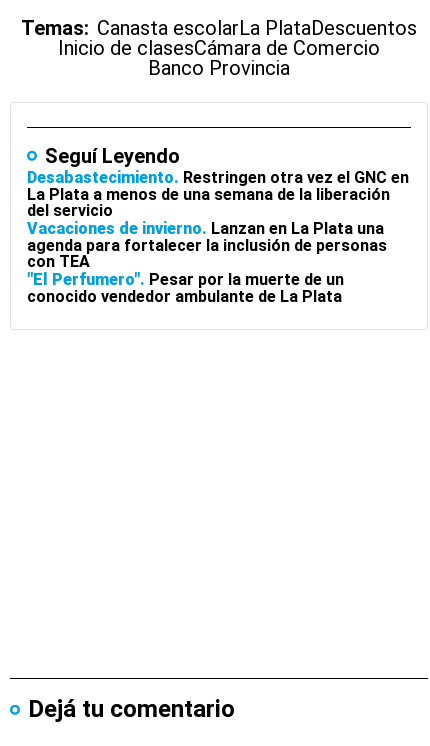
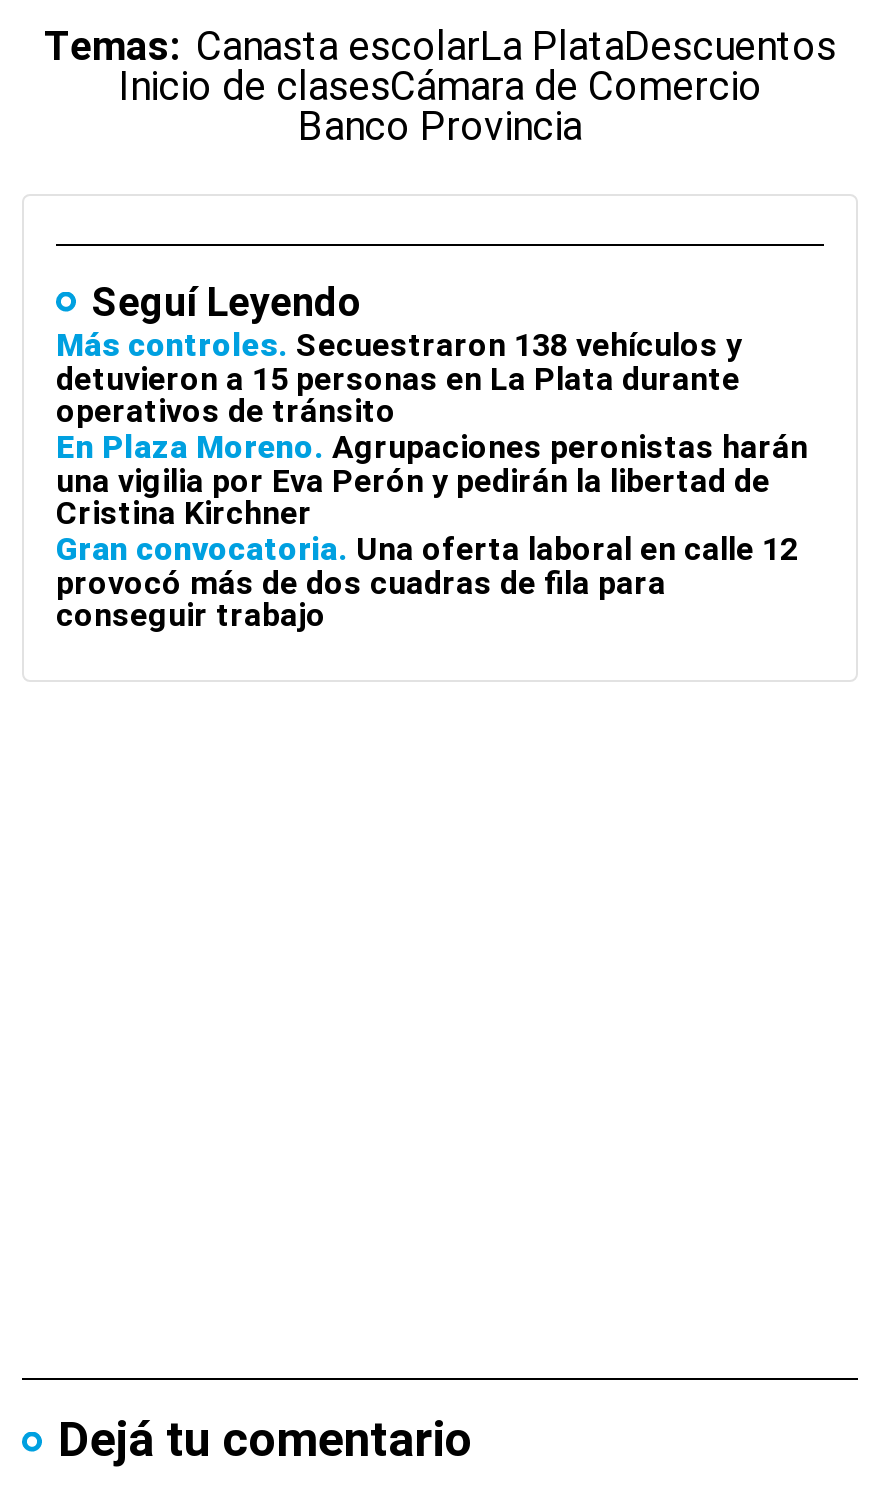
[27,168,409,306] Desabastecimiento Restringen otra vez el GNC en | La Plata a menos de una semana de la liberación | del servicio | Vacaciones de invierno Lanzan en La Plata una | agenda para fortalecer la inclusión de personas | con TEA | "El Perfumero" Pesar por la muerte de un | conocido vendedor ambulante de La Plata -> [56,326,808,634] Más controles Secuestraron 138 vehículos y | detuvieron a 15 personas en La Plata durante | operativos de tránsito | En Plaza Moreno Agrupaciones peronistas harán | una vigilia por Eva Perón y pedirán la libertad de | Cristina Kirchner | Gran convocatoria Una oferta laboral en calle 12 | provocó más de dos cuadras de fila para | conseguir trabajo

